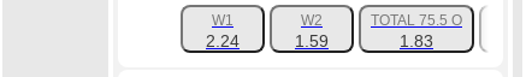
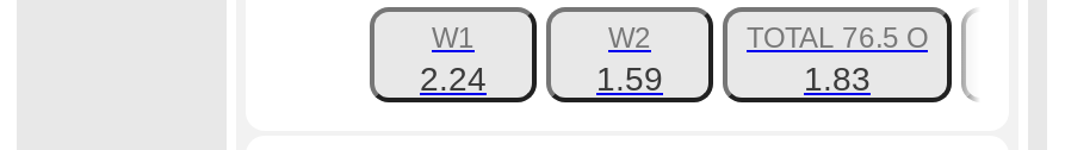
[371,12,462,29] TOTAL 75.5 O -> [747,21,928,55] TOTAL 76.5 O

